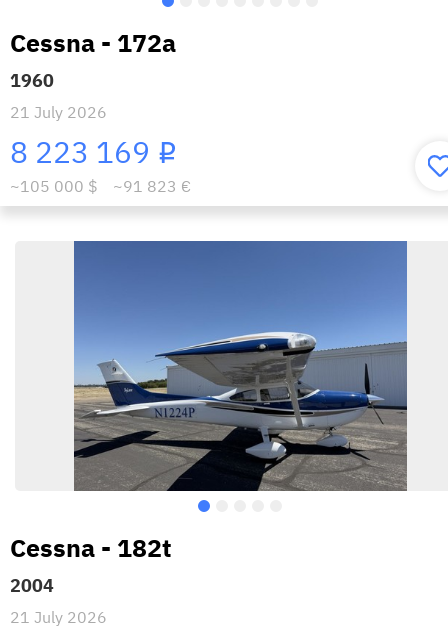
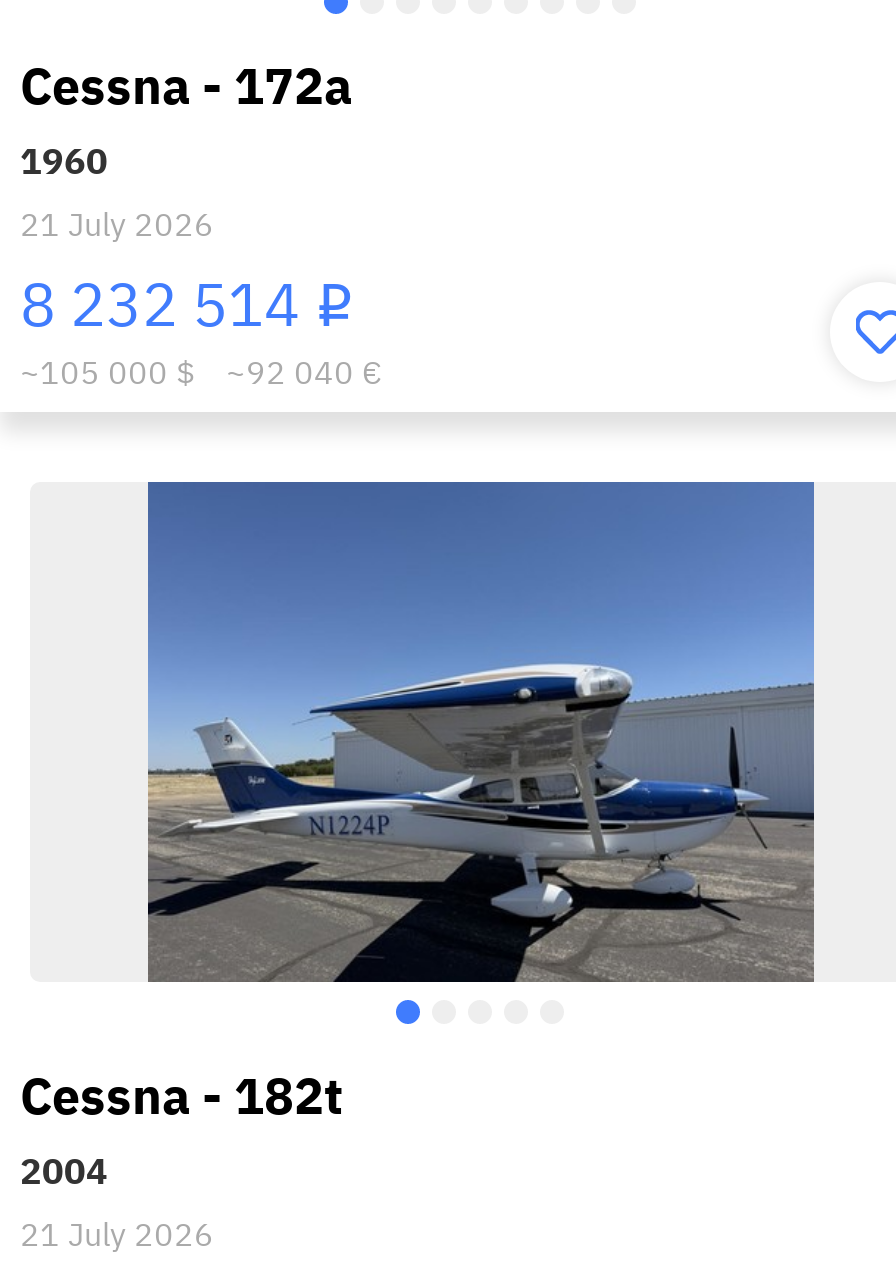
[10,132,177,171] 8 223 169 i -> [20,264,354,342] 8 232 514 i
[10,176,191,196] ~105 000 $ ~91 823 € -> [20,352,382,392] ~105 000 $ ~92 040 €

